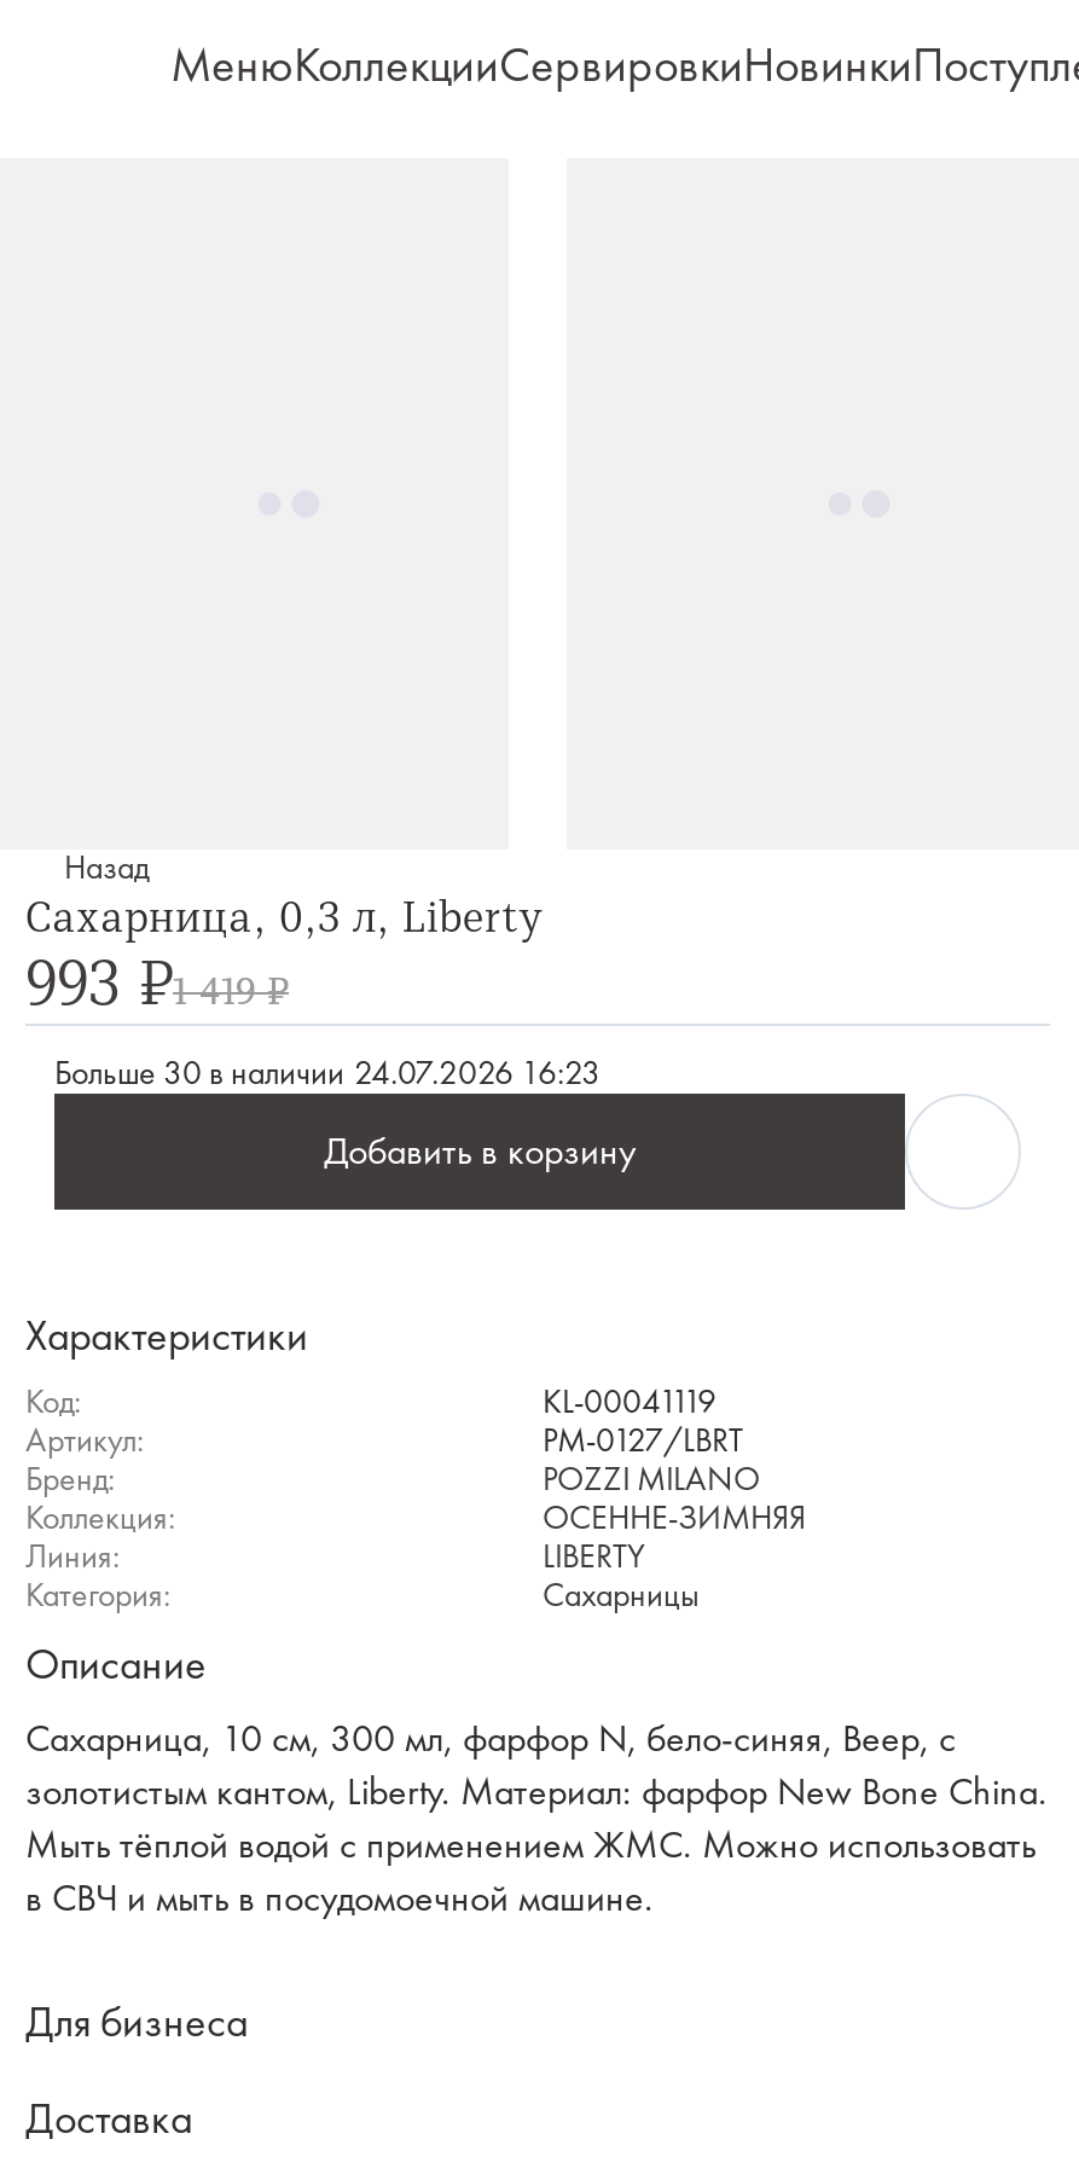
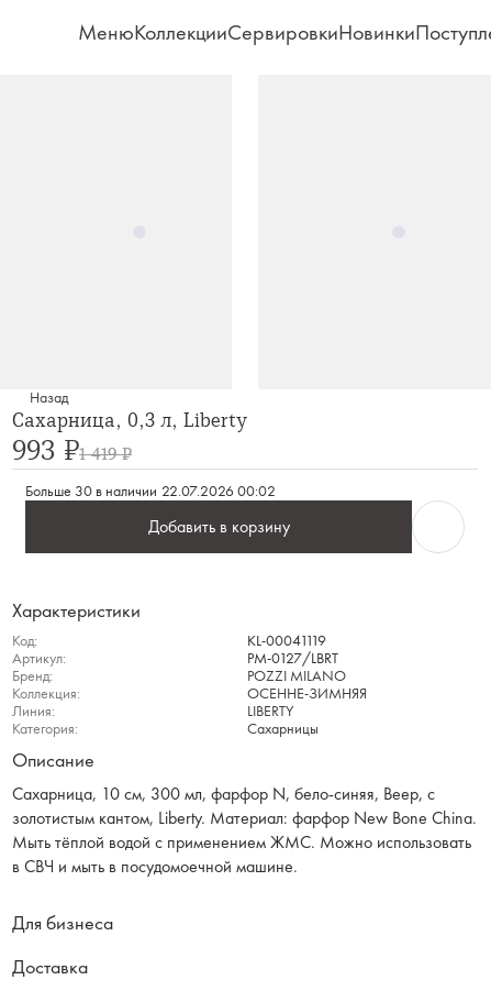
[54,1053,601,1094] Больше 30 в наличии 24.07.2026 16:23 -> [25,482,276,501] Больше 30 в наличии 22.07.2026 00:02

